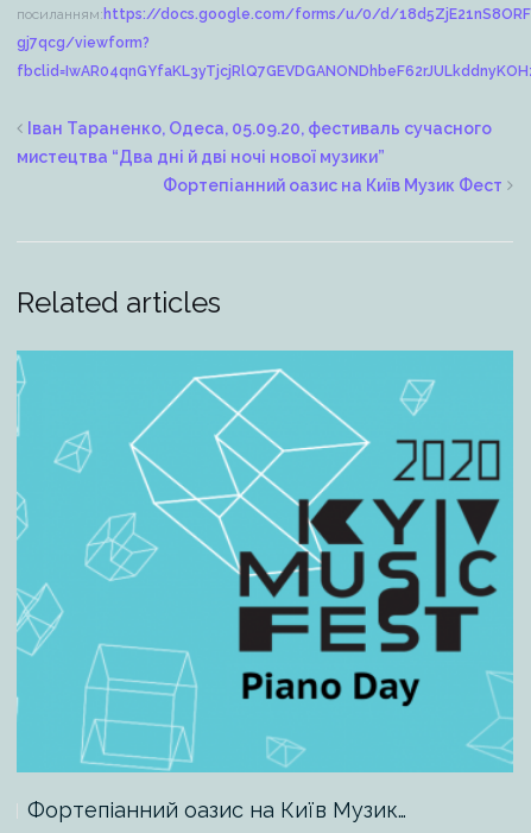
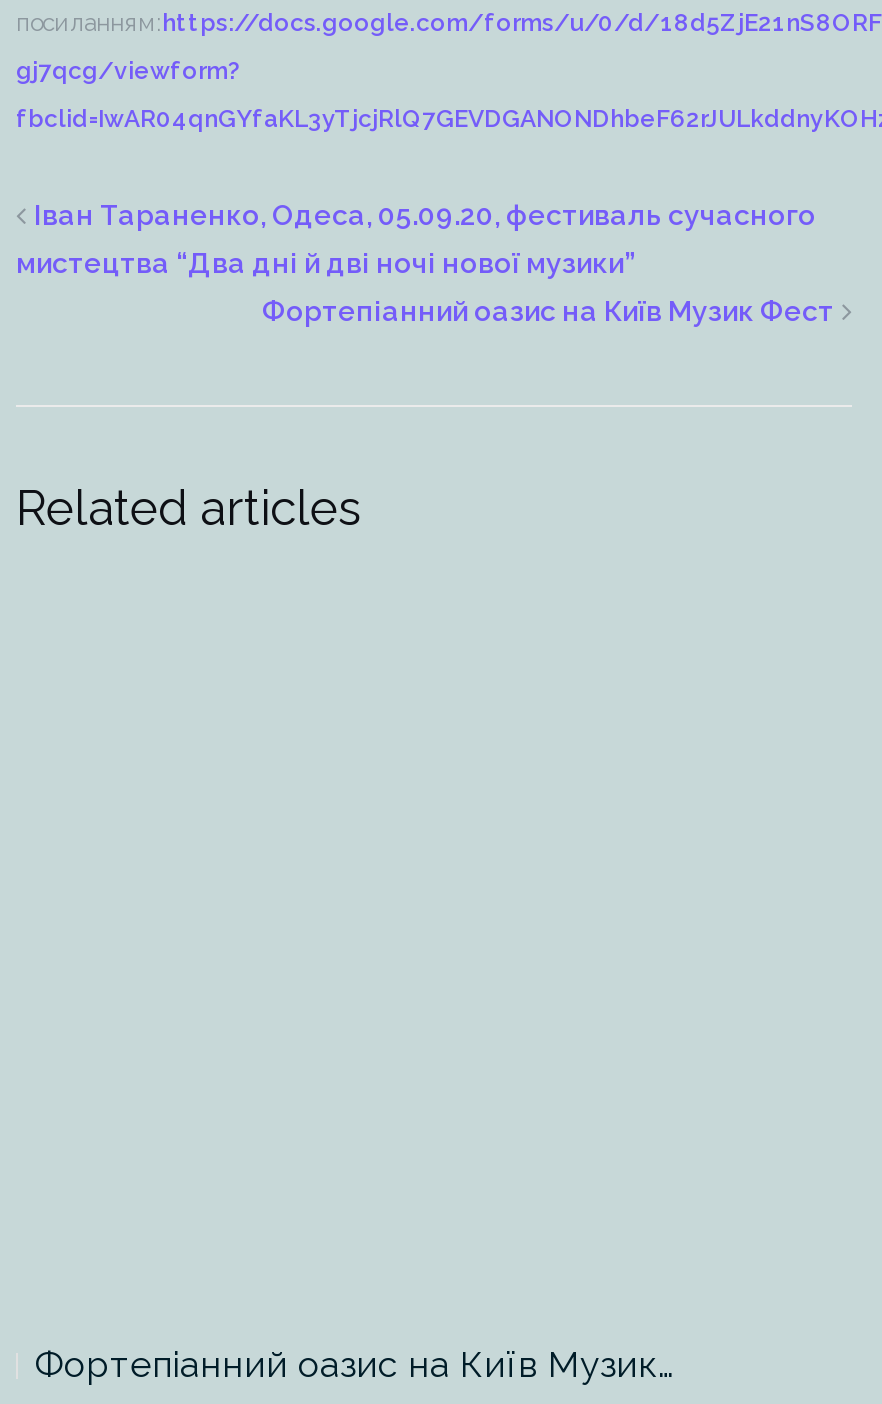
[15,349,514,774] [image] -> none

